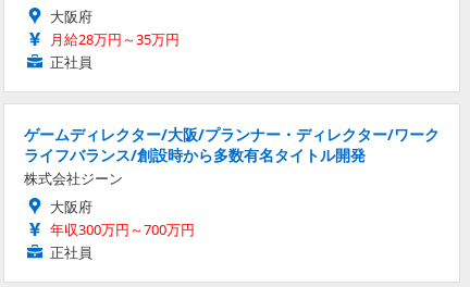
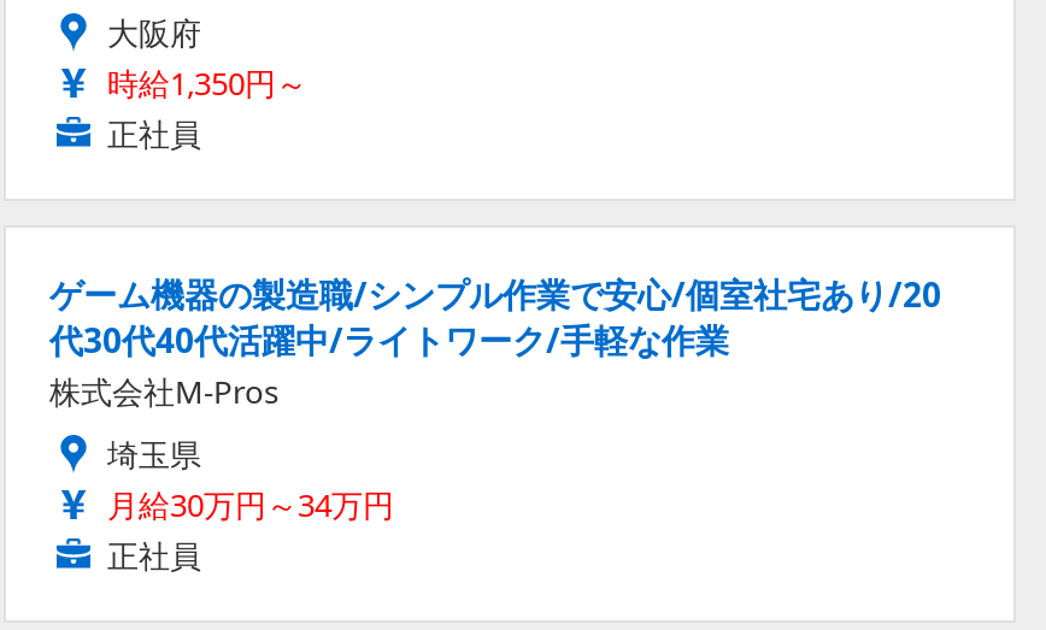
[50,29,180,49] 月給28万円～35万円 -> [107,61,307,105] 時給1,350円～
[24,124,440,239] ゲームディレクター/大阪/プランナー・ディレクター/ワーク | ライフバランス/創設時から多数有名タイトル開発 | 株式会社ジーン | 大阪府 | 年収300万円～700万円 -> [49,271,941,526] ゲーム機器の製造職/シンプル作業で安心/個室社宅あり/20 | 代30代40代活躍中/ライトワーク/手軽な作業 | 株式会社M-Pros | 埼玉県 | 月給30万円～34万円

